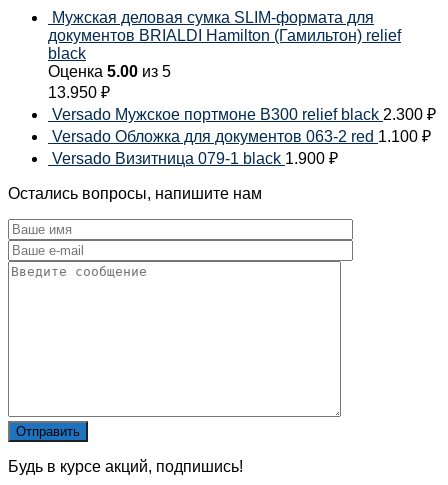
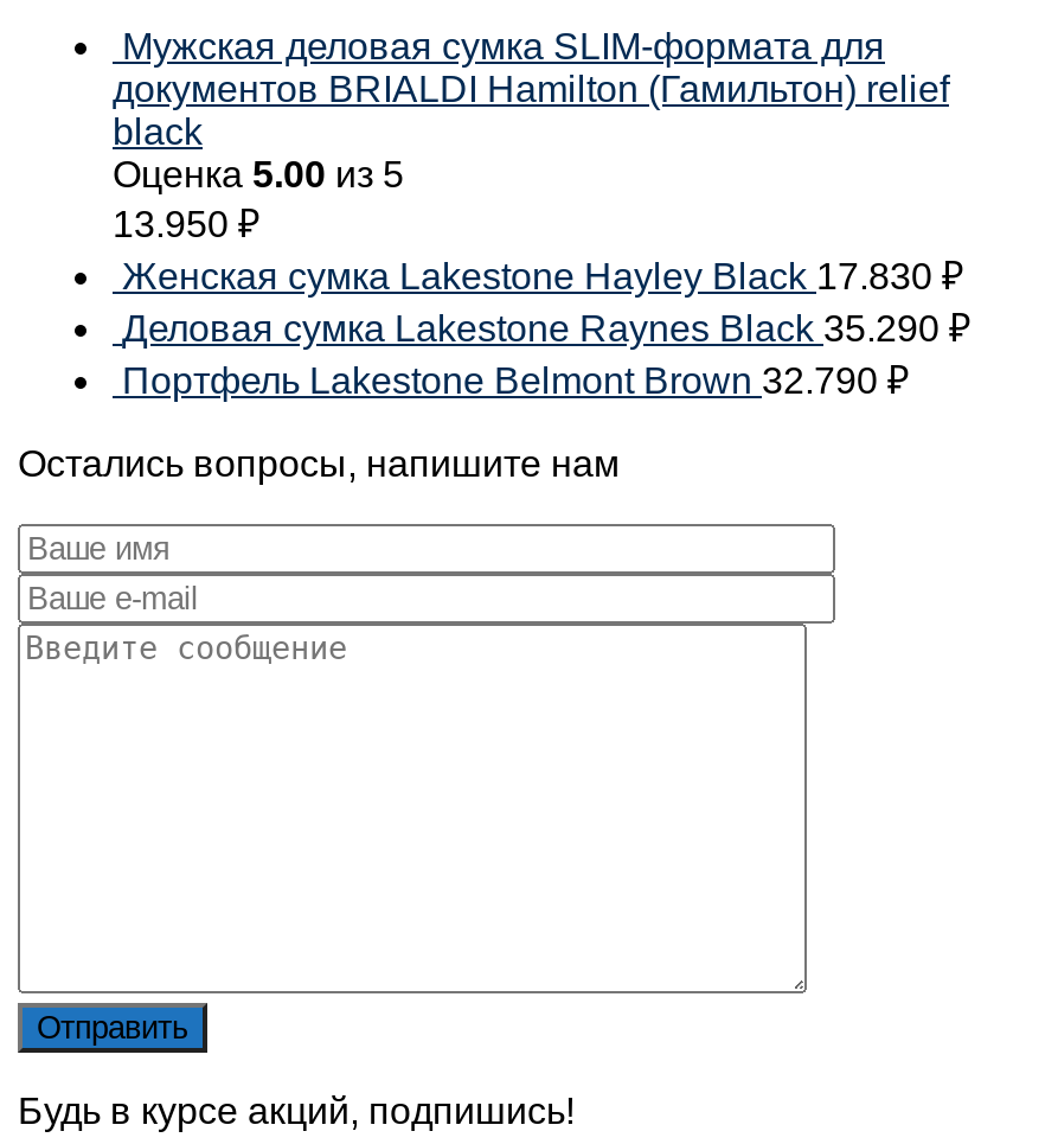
[52,106,436,167] Versado Мужское портмоне B300 relief black 2.300 ₽ | Versado Обложка для документов 063-2 red 1.100 ₽ | Versado Визитница 079-1 black 1.900 ₽ -> [122,256,970,401] Женская сумка Lakestone Hayley Black 17.830 ₽ | Деловая сумка Lakestone Raynes Black 35.290 ₽ | Портфель Lakestone Belmont Brown 32.790 ₽

